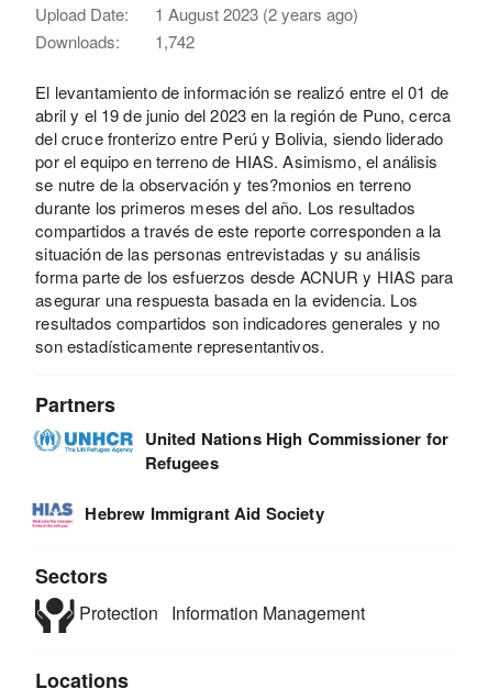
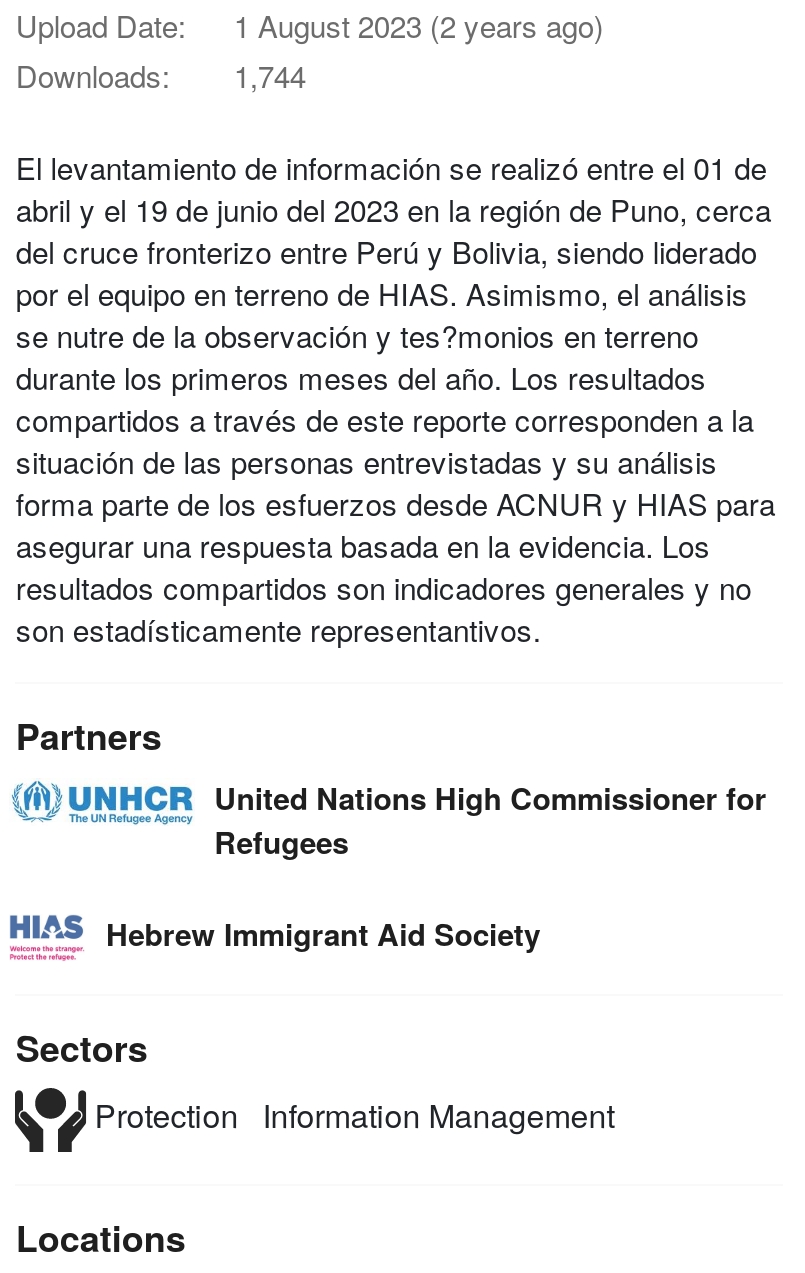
[36,30,195,53] Downloads: 1,742 -> [16,54,306,96] Downloads: 1,744

